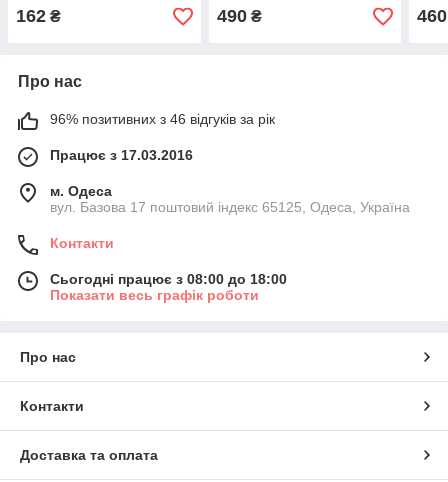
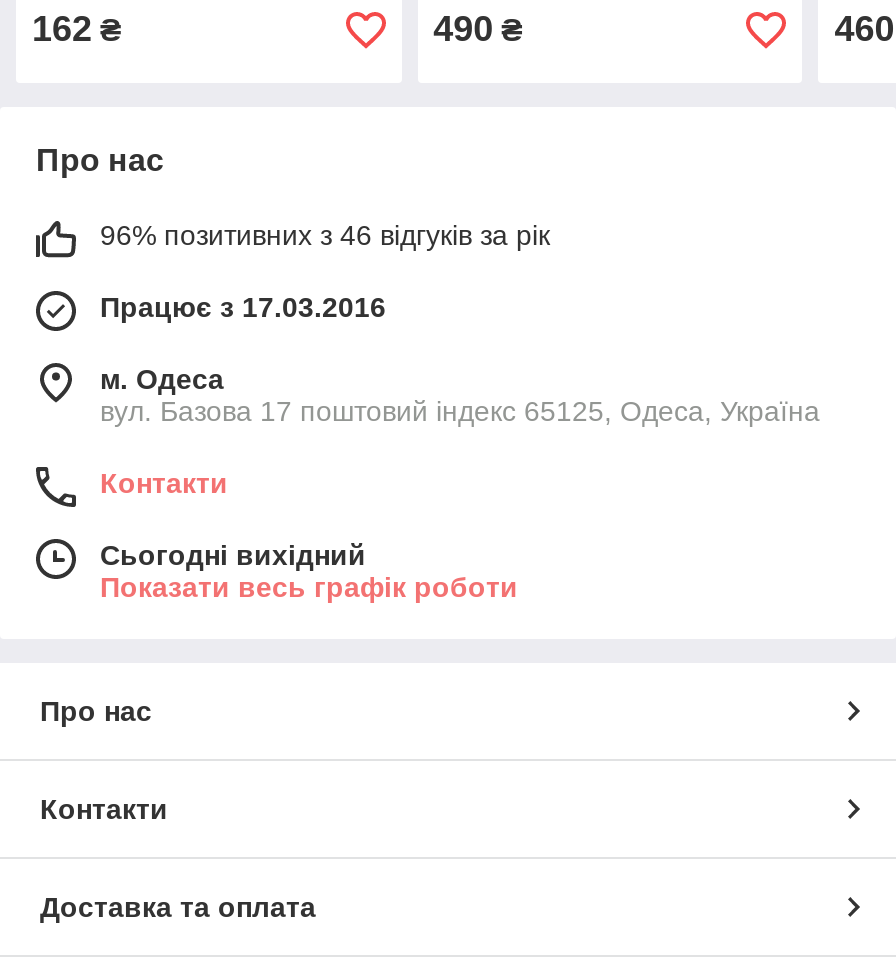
[50,271,287,287] Сьогодні працює з 08:00 до 18:00 -> [100,539,366,571] Сьогодні вихідний

